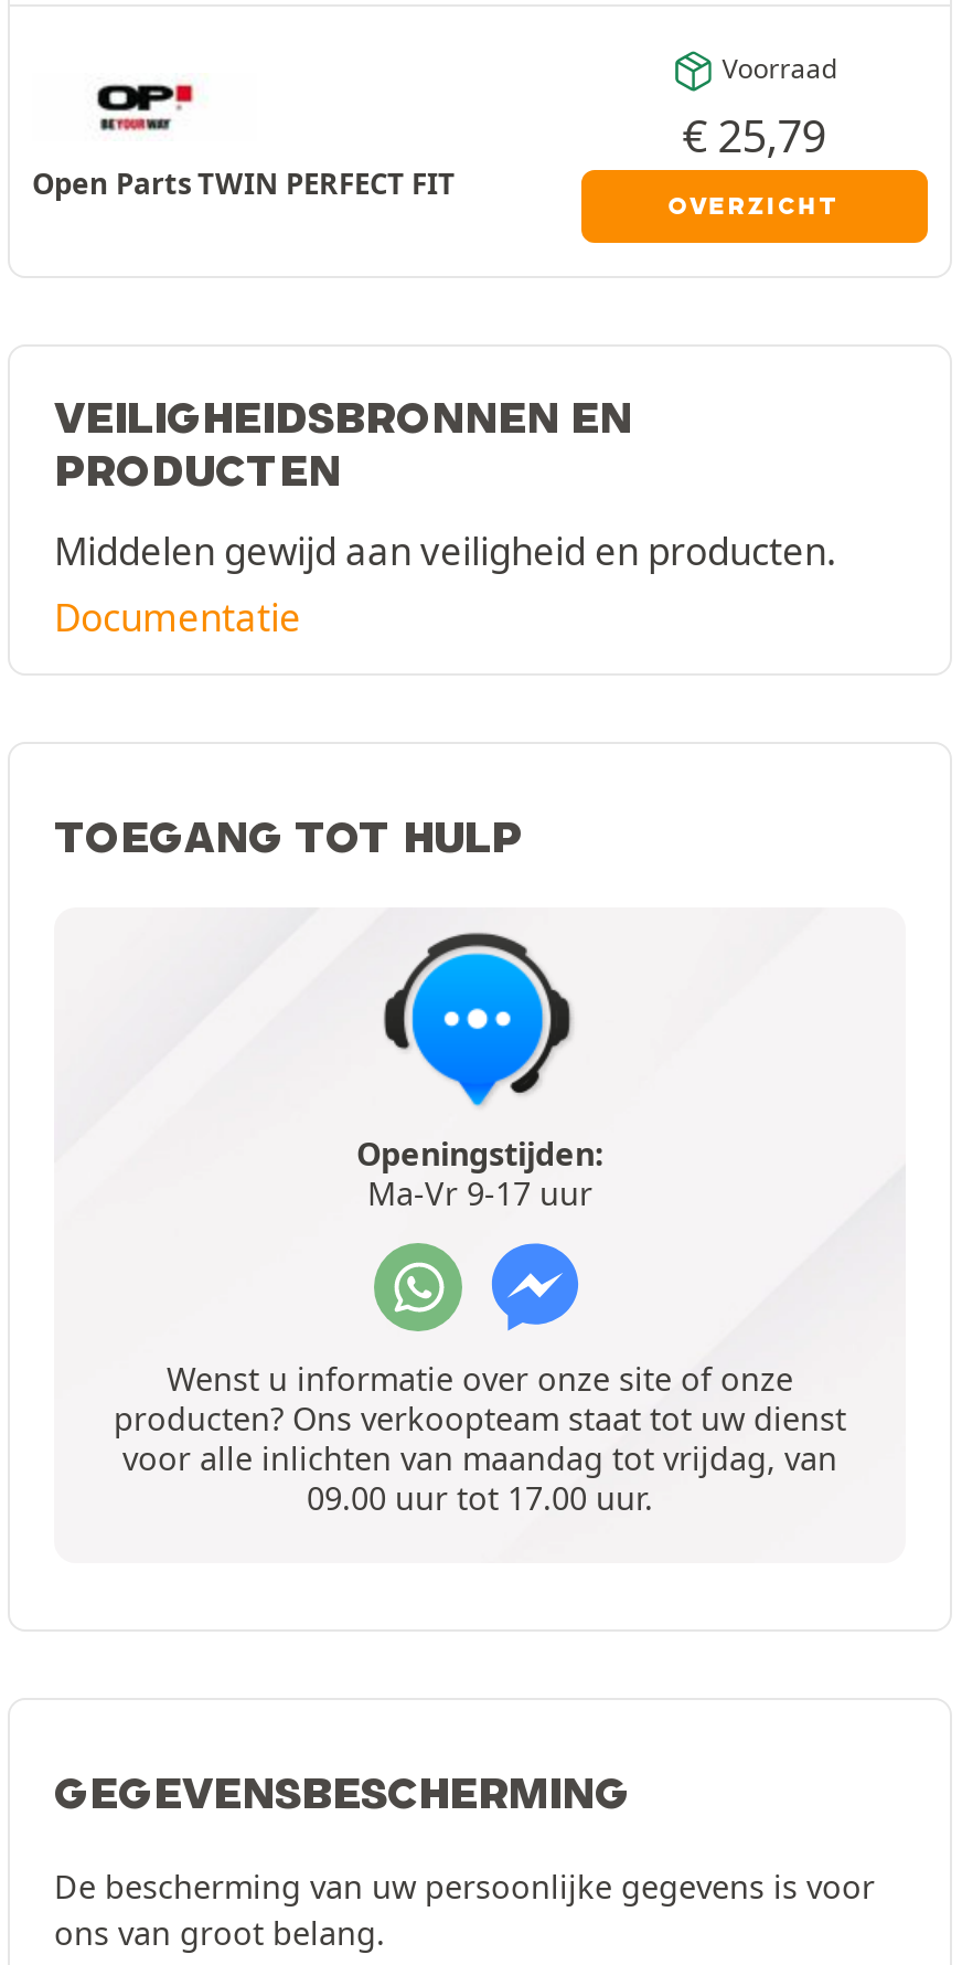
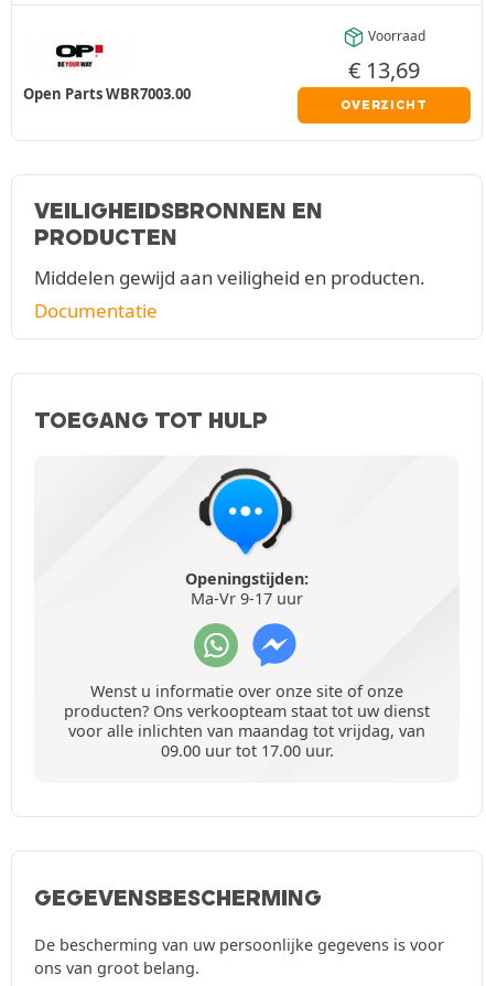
[682,105,826,164] € 25,79 -> [348,55,420,84] € 13,69
[32,163,456,203] Open Parts TWIN PERFECT FIT -> [23,84,191,104] Open Parts WBR7003.00

